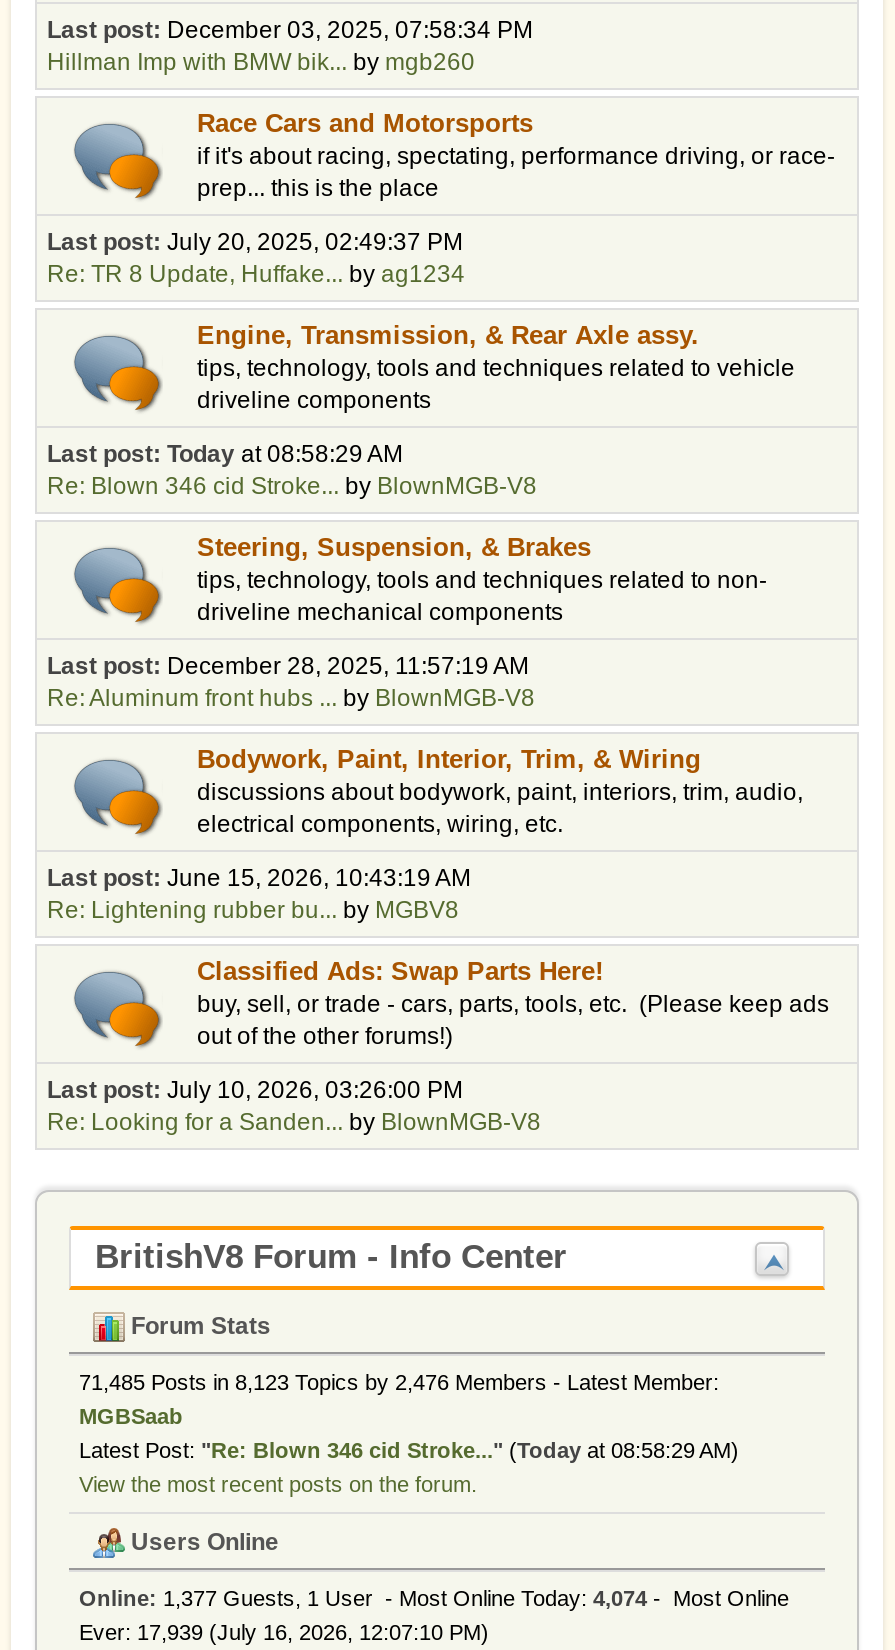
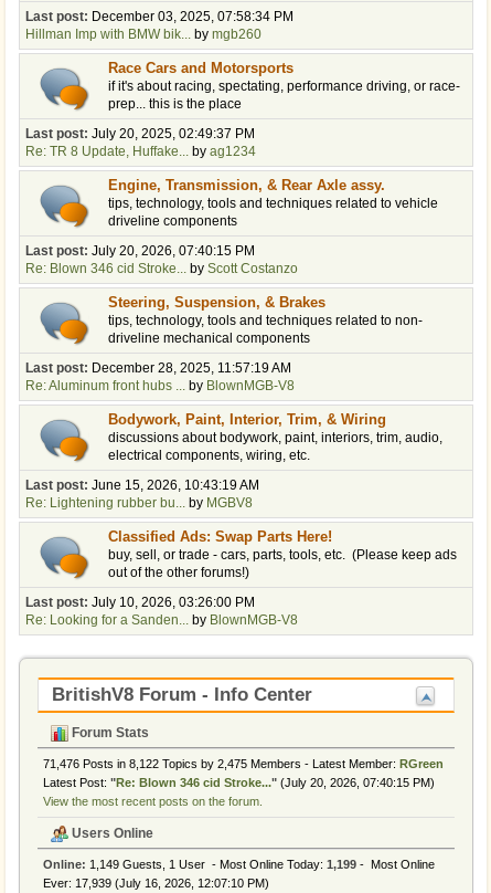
[47,441,537,501] Last post: Today at 08:58:29 AM | Re: Blown 346 cid Stroke... by BlownMGB-V8 -> [25,244,298,277] Last post: July 20, 2026, 07:40:15 PM | Re: Blown 346 cid Stroke... by Scott Costanzo
[79,1371,739,1463] 71,485 Posts in 8,123 Topics by 2,476 Members - Latest Member: | MGBSaab | Latest Post: "Re: Blown 346 cid Stroke..." (Today at 08:58:29 AM) -> [43,757,444,789] 71,476 Posts in 8,122 Topics by 2,475 Members - Latest Member: RGreen | Latest Post: "Re: Blown 346 cid Stroke..." (July 20, 2026, 07:40:15 PM)
[79,1586,789,1610] Online: 1,377 Guests, 1 User - Most Online Today: 4,074 - Most Online -> [43,858,435,871] Online: 1,149 Guests, 1 User - Most Online Today: 1,199 - Most Online

